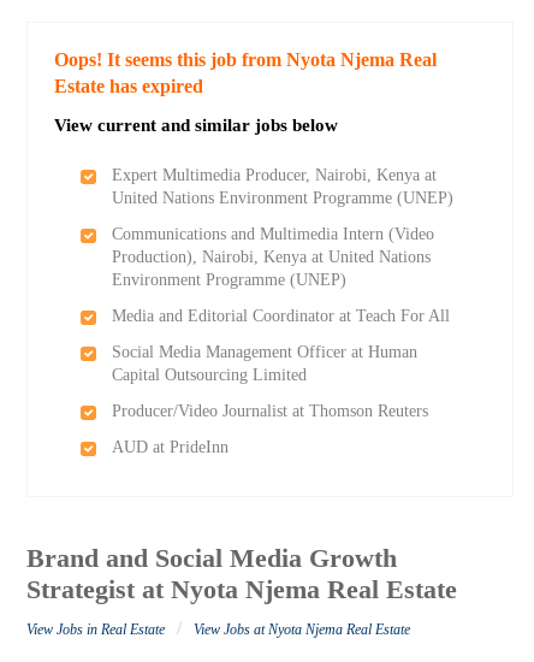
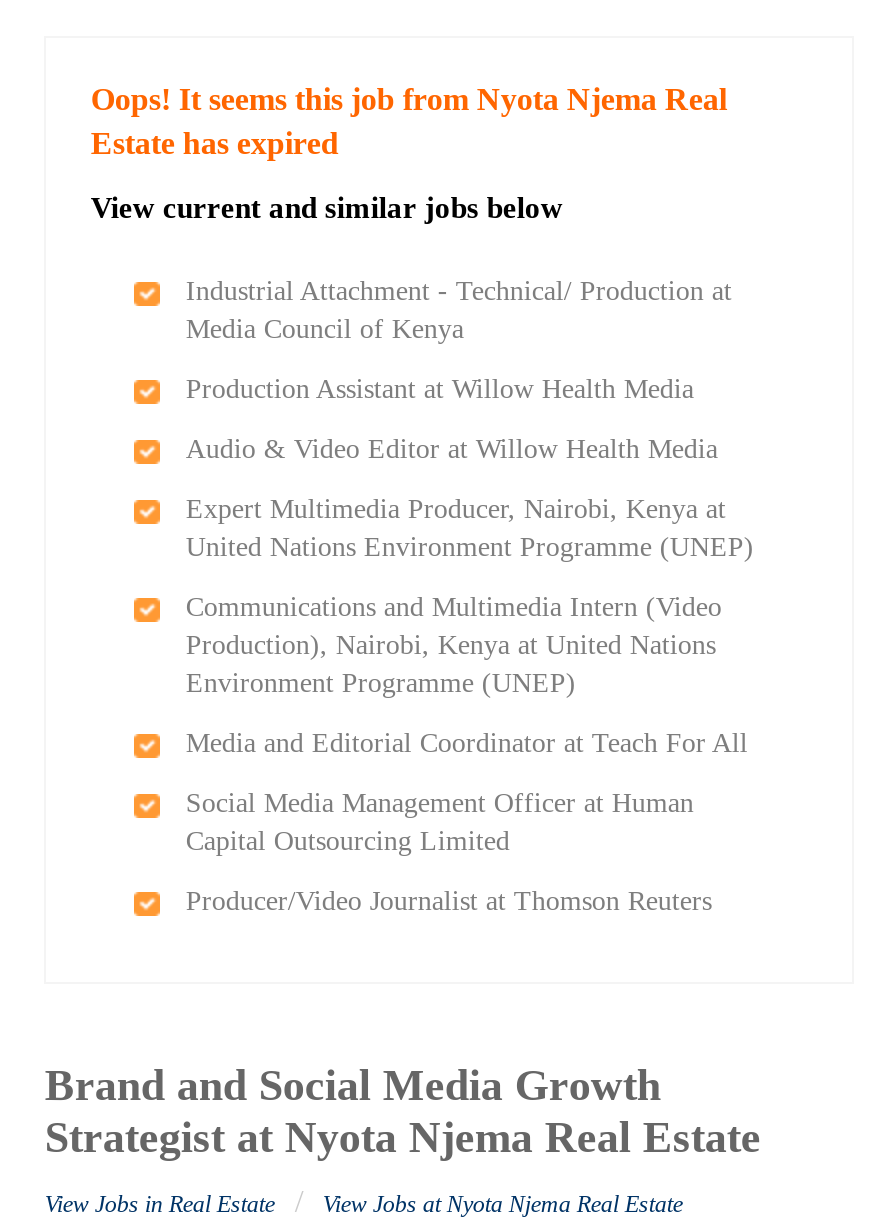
none -> [186,276,732,464] Industrial Attachment - Technical/ Production at | Media Council of Kenya | Production Assistant at Willow Health Media | Audio & Video Editor at Willow Health Media
moved [112,166,453,420] -> [186,494,754,916]: Expert Multimedia Producer, Nairobi, Kenya at | United Nations Environment Programme (UNEP) | Communications and Multimedia Intern (Video | ... | Capital Outsourcing Limited | Producer/Video Journalist at Thomson Reuters
[112,438,228,456] AUD at PrideInn -> none

